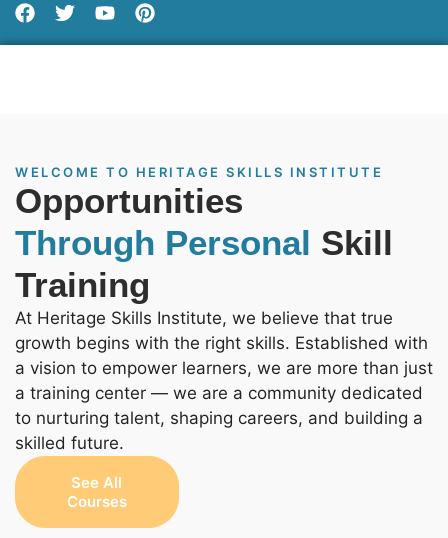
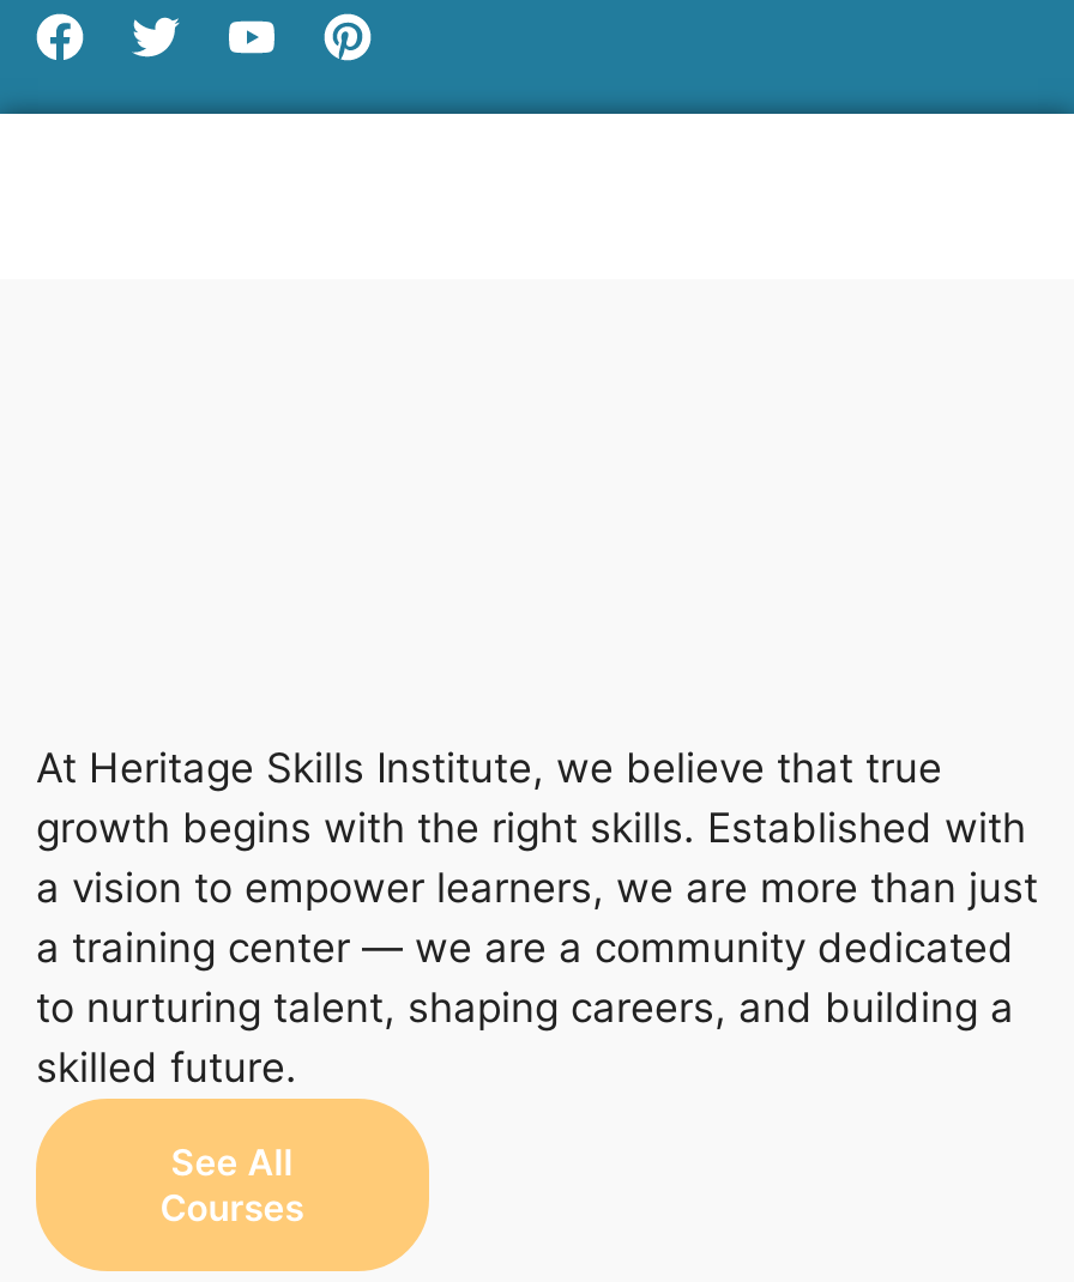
[15,164,393,304] WELCOME TO HERITAGE SKILLS INSTITUTE | Opportunities | Through Personal Skill | Training -> none

